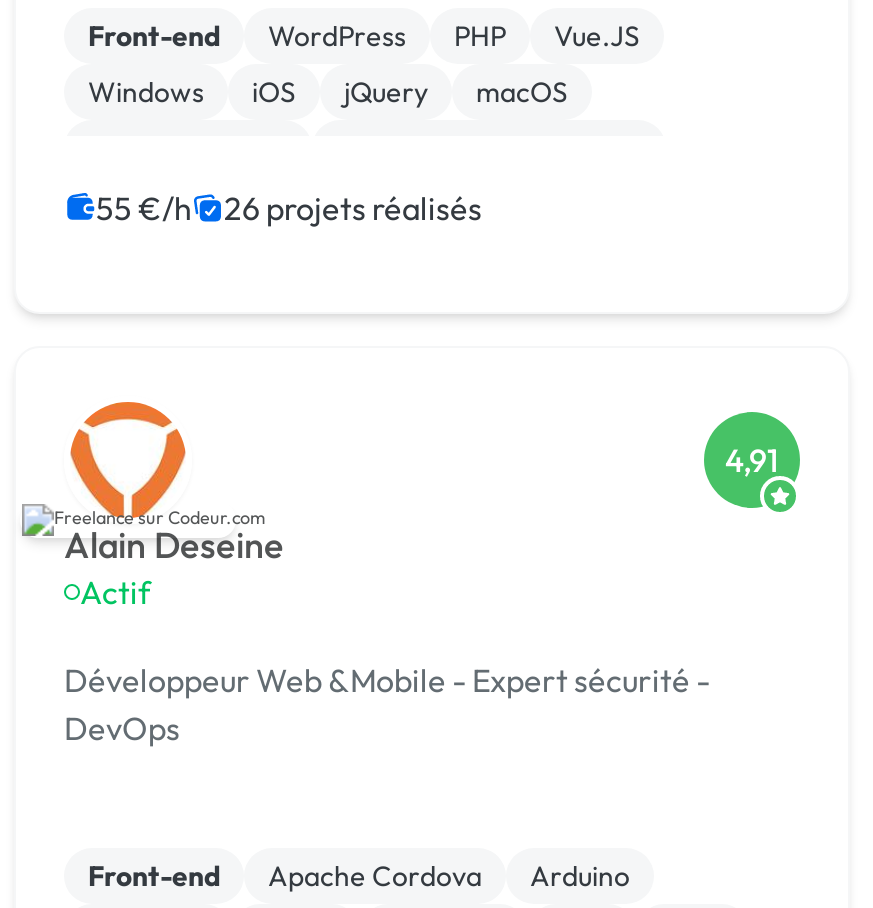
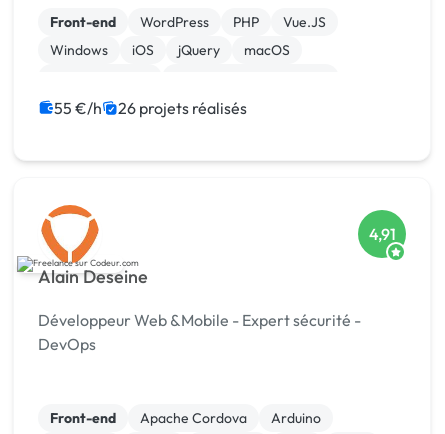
[80,572,150,612] Actif -> none

